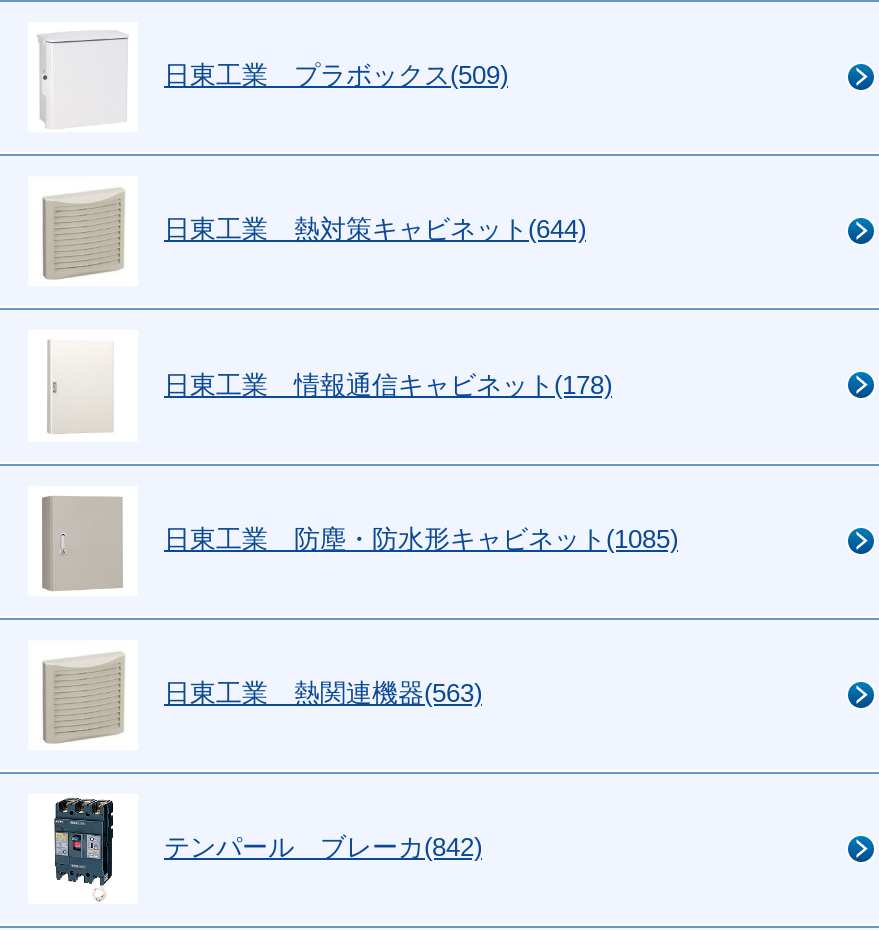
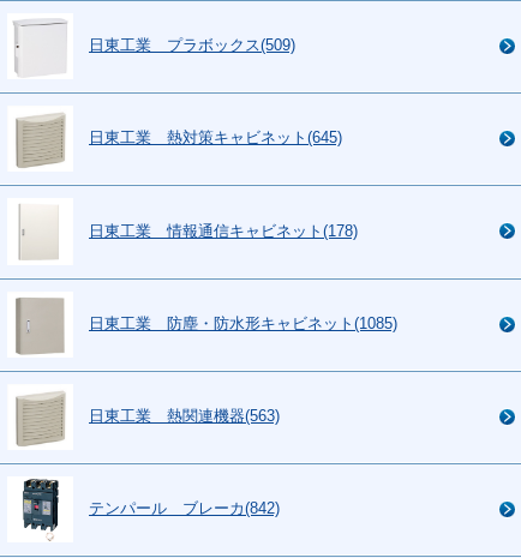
[164,214,586,244] 日東工業 熱対策キャビネット(644) -> [89,128,342,146] 日東工業 熱対策キャビネット(645)

